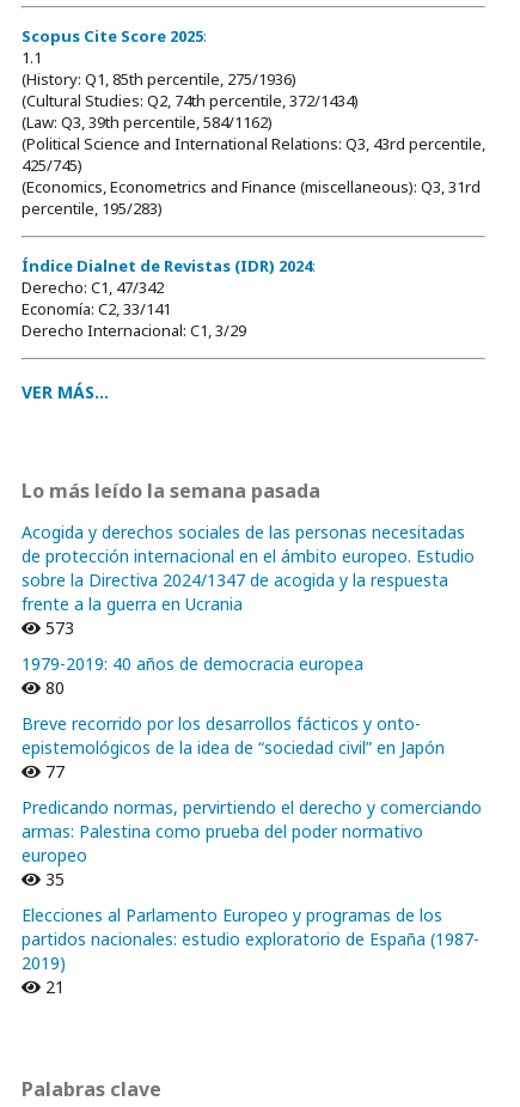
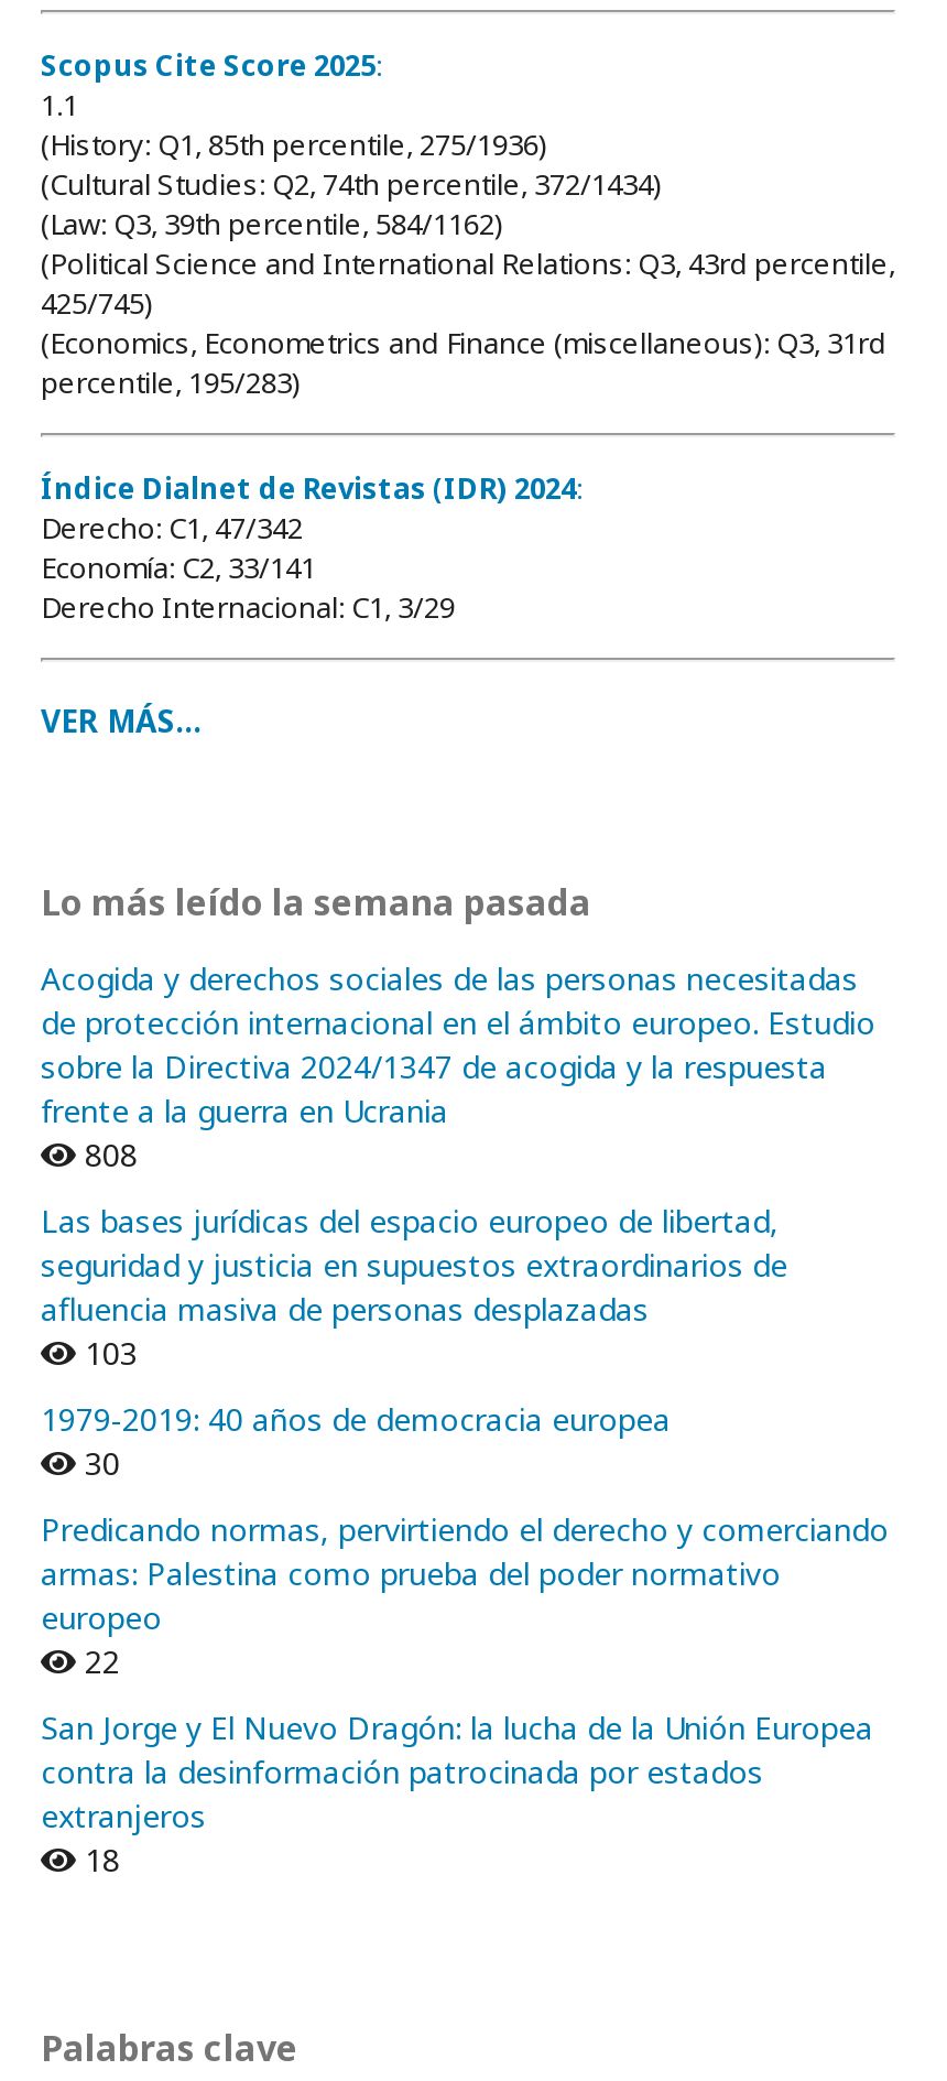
[41,616,74,639] 573 -> [41,1133,787,1373] 808 | Las bases jurídicas del espacio europeo de libertad, | seguridad y justicia en supuestos extraordinarios de | afluencia masiva de personas desplazadas | 103
moved [22,652,363,675] -> [41,1397,671,1439]: 1979-2019: 40 años de democracia europea
[22,676,445,782] 80 | Breve recorrido por los desarrollos fácticos y onto- | epistemológicos de la idea de “sociedad civil” en Japón | 77 -> [76,1441,120,1483] 30
[41,867,65,890] 35 -> [76,1640,120,1682] 22
[22,903,479,998] Elecciones al Parlamento Europeo y programas de los | partidos nacionales: estudio exploratorio de España (1987- | 2019) | 21 -> [41,1706,873,1880] San Jorge y El Nuevo Dragón: la lucha de la Unión Europea | contra la desinformación patrocinada por estados | extranjeros | 18

